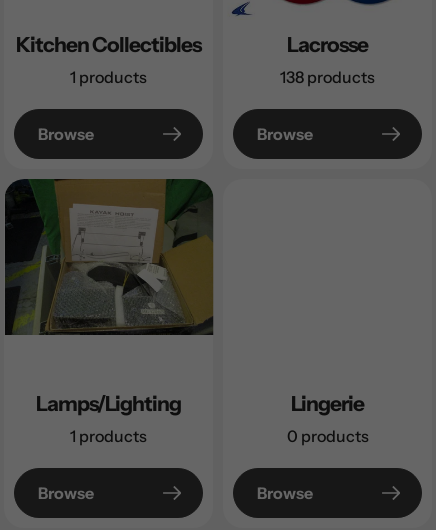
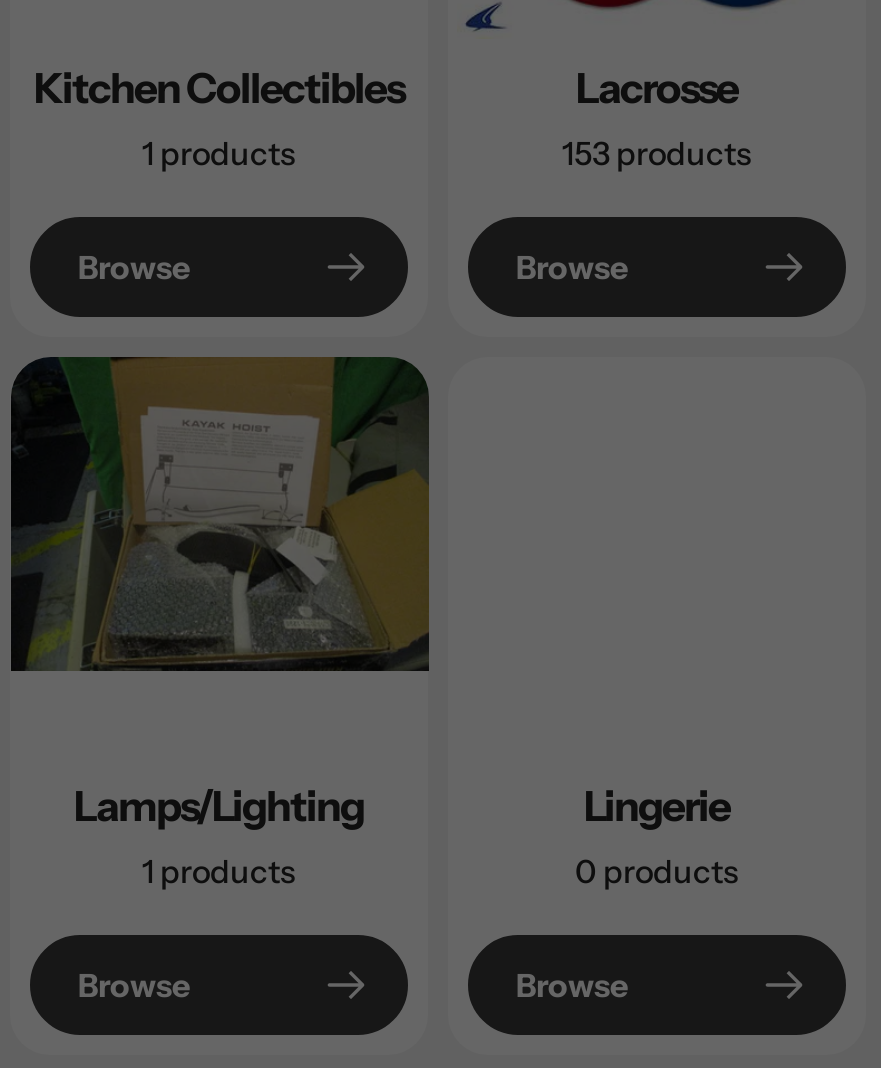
[280,66,375,86] 138 products -> [562,133,752,173] 153 products

